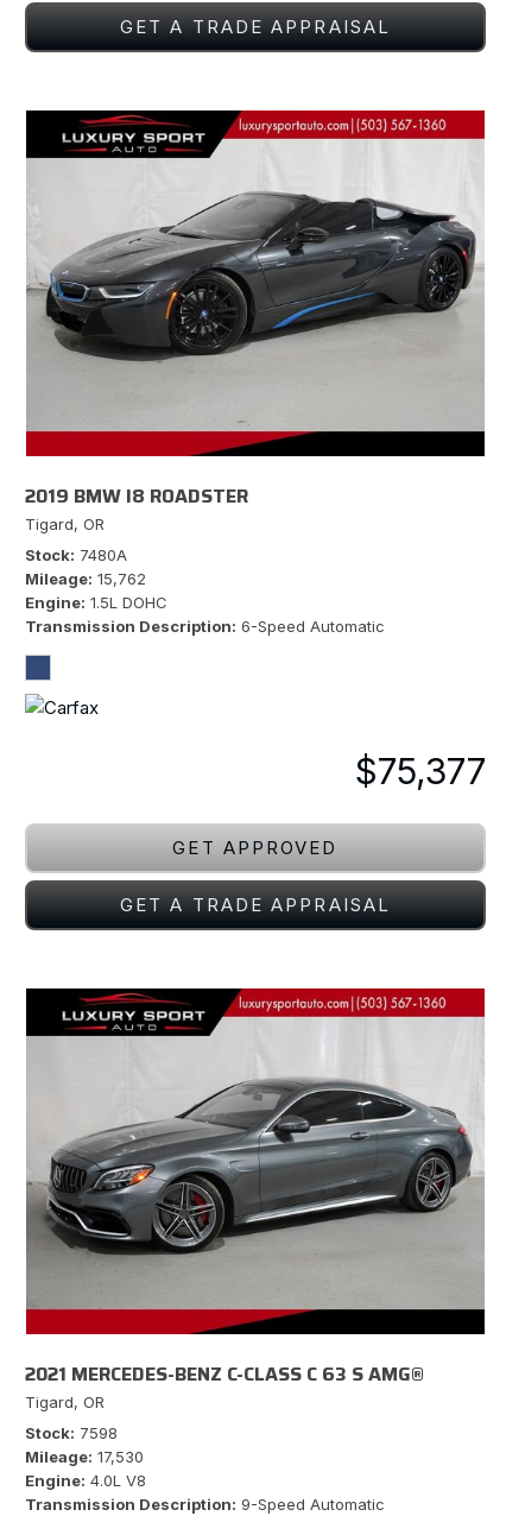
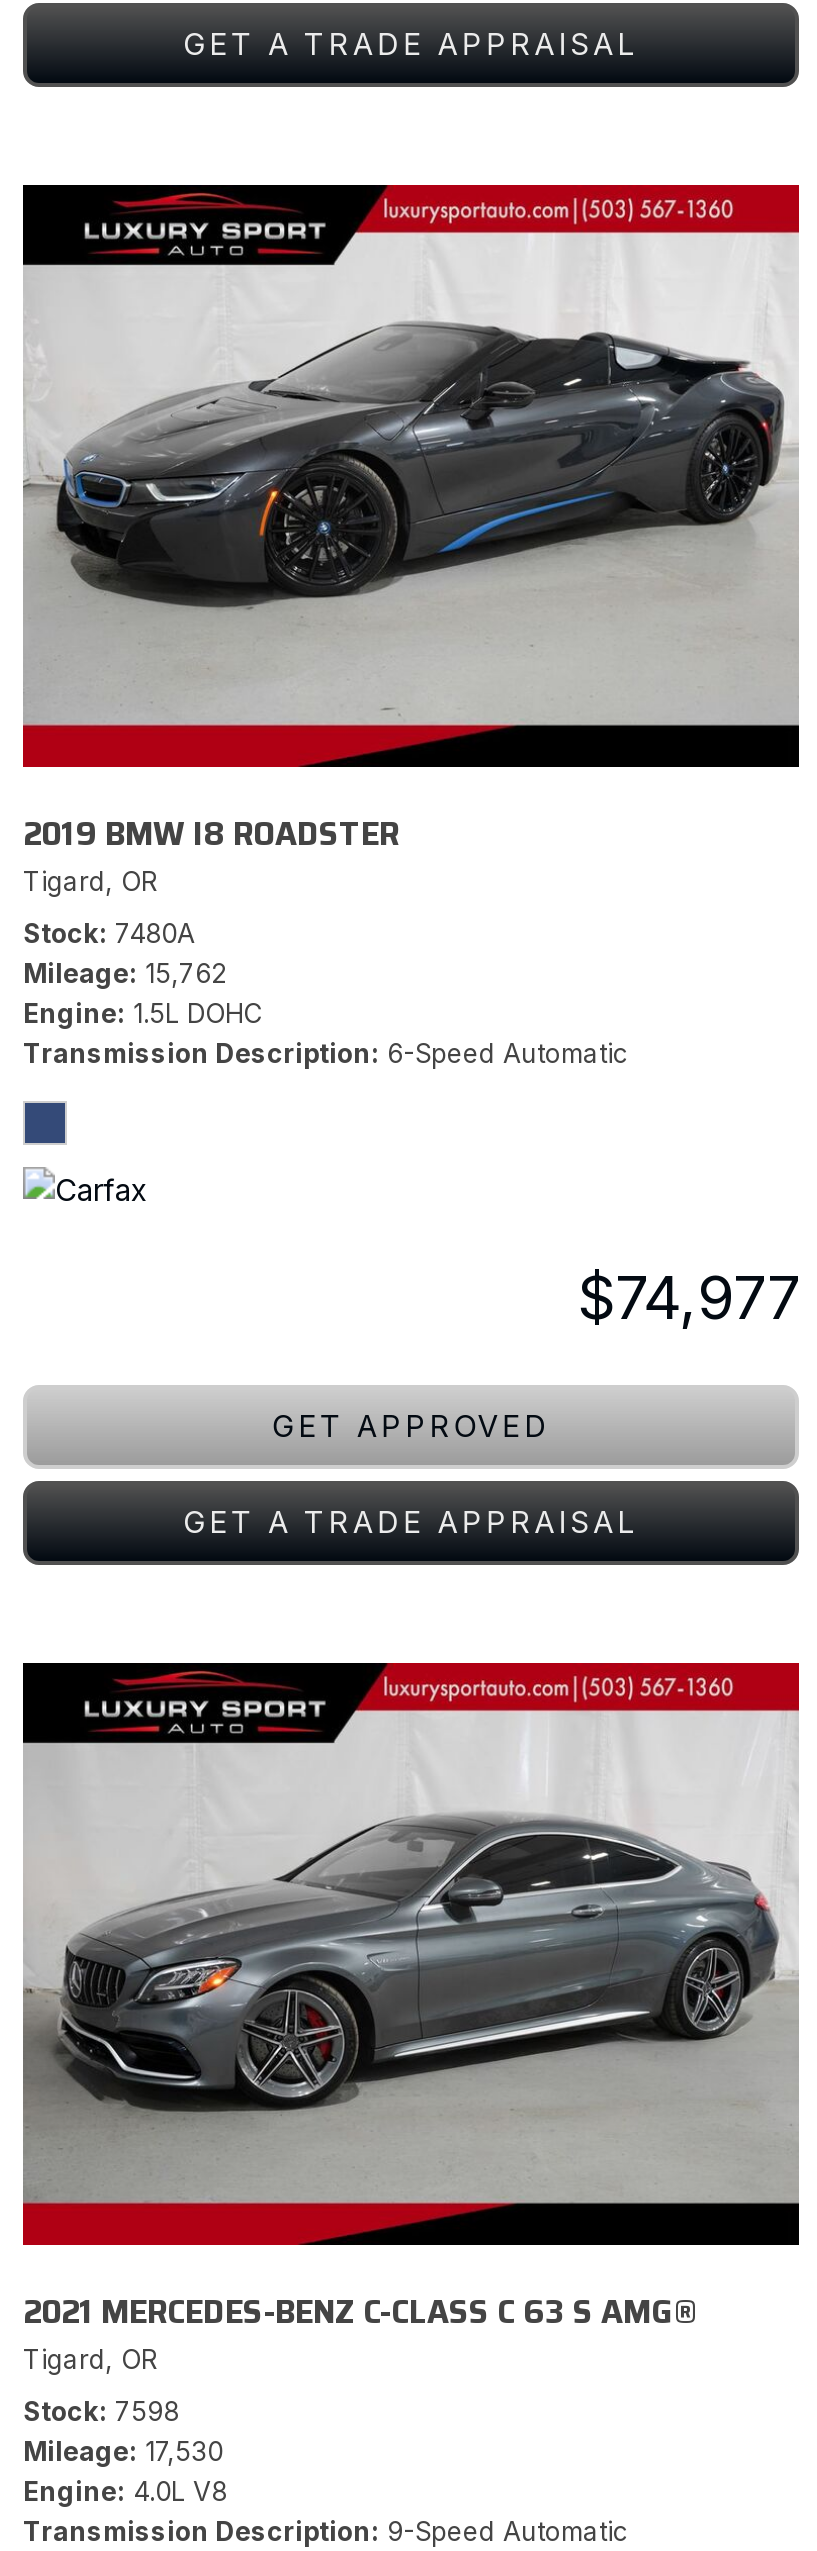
[355,750,486,792] $75,377 -> [577,1261,799,1333] $74,977

